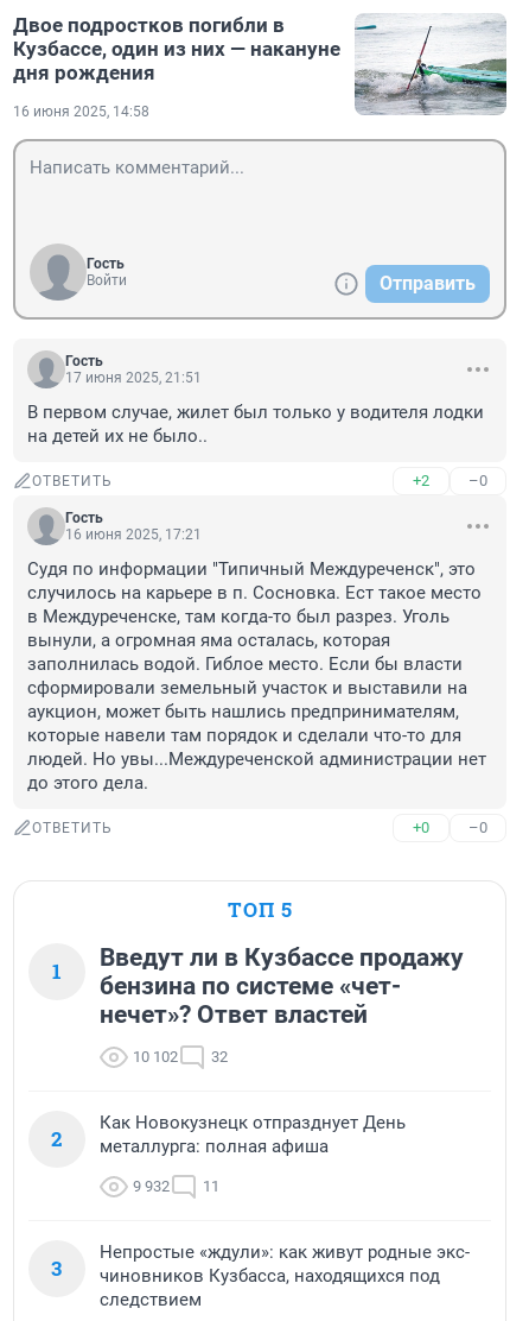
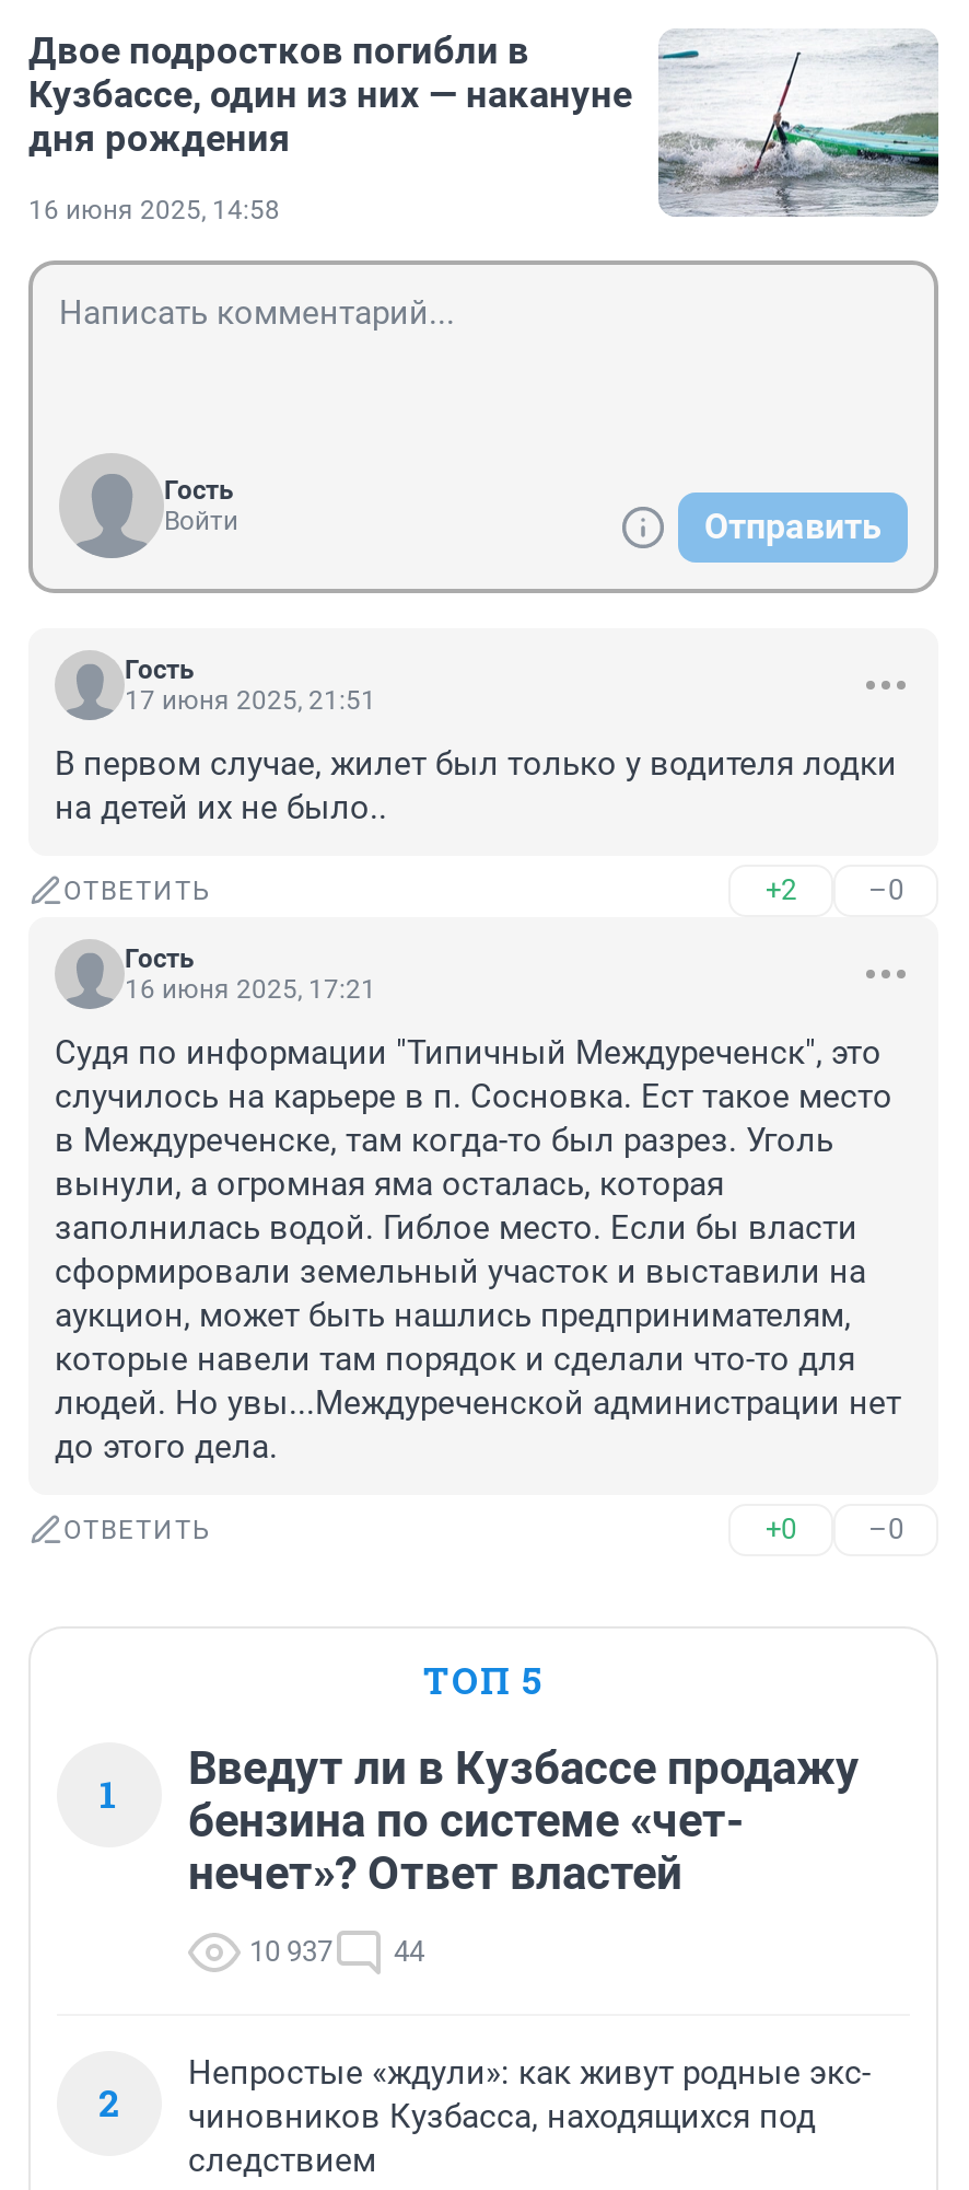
[133,1048,178,1066] 10 102 -> [249,1935,332,1968] 10 937
[211,1048,228,1066] 32 -> [394,1935,424,1968] 44
[51,1112,406,1282] Как Новокузнецк отпразднует День | металлурга: полная афиша | 9 932 | 11 | 3 -> none

